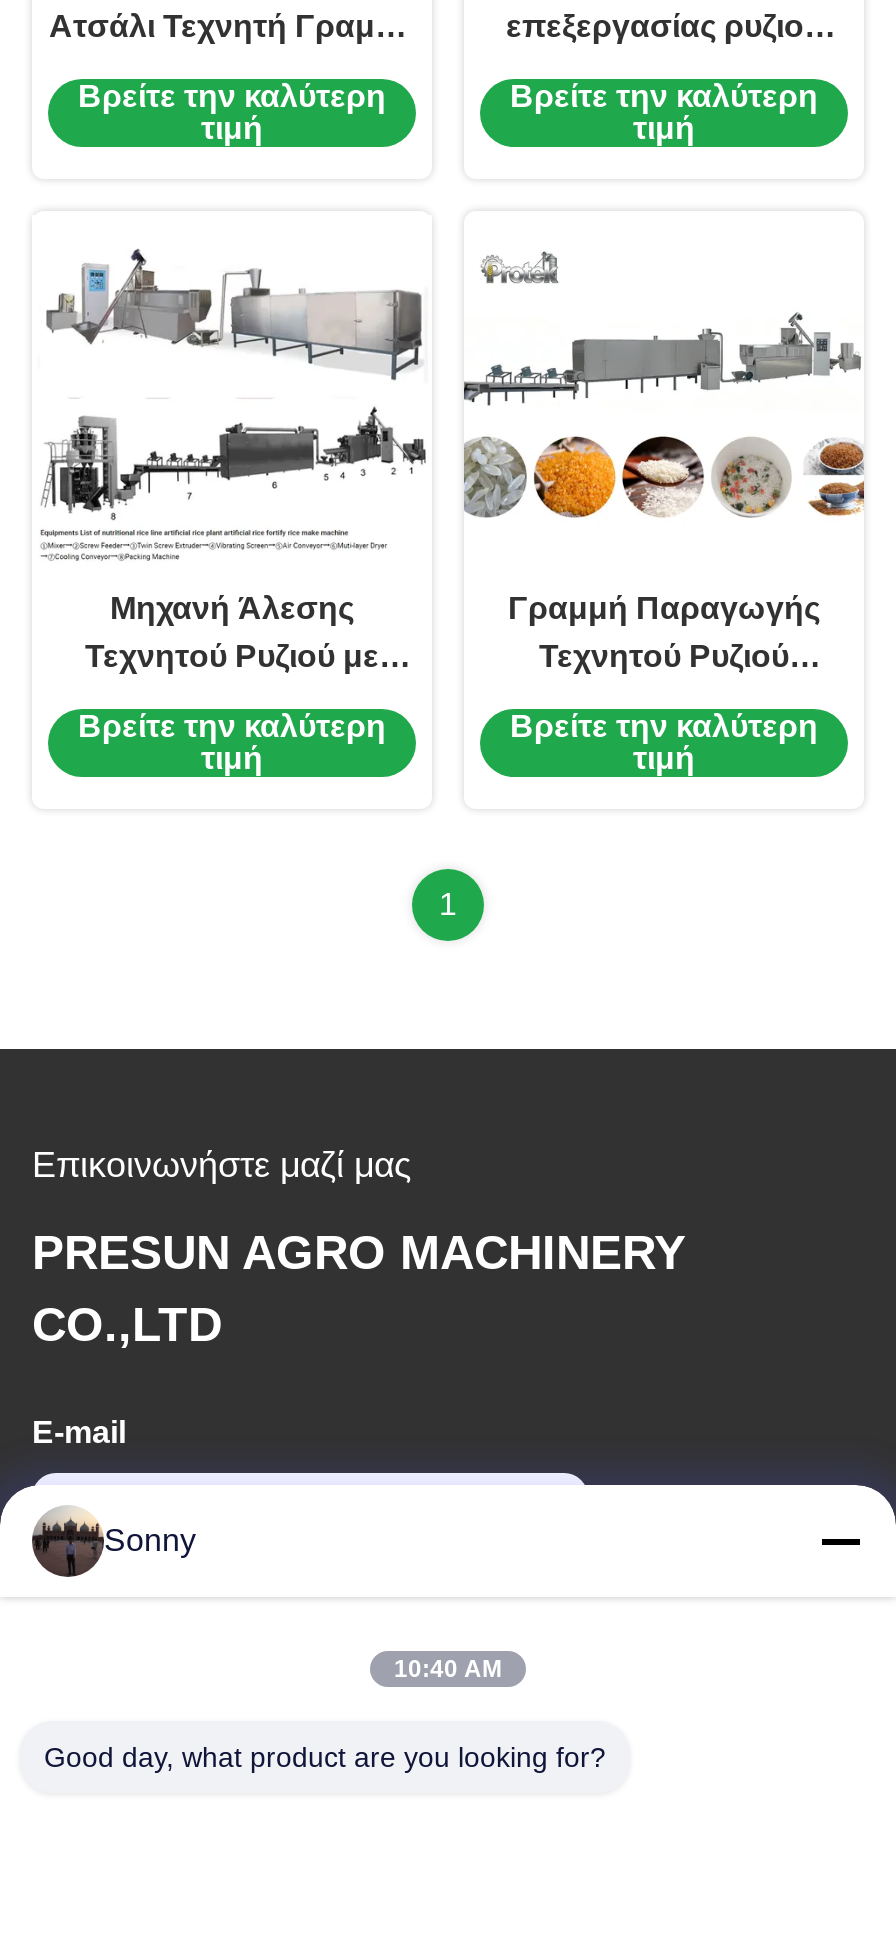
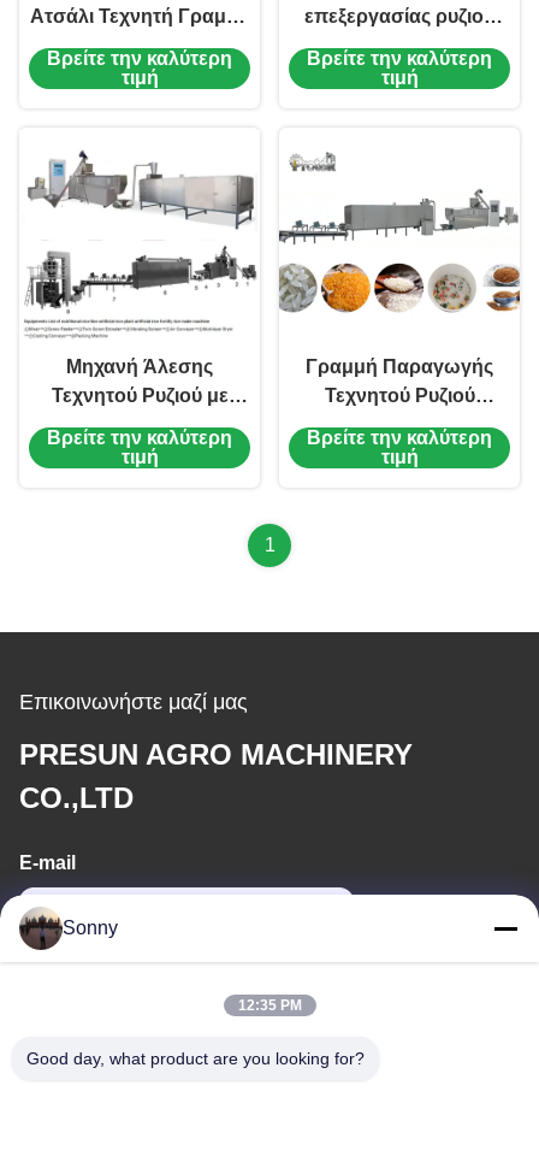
[394,1655,502,1683] 10:40 AM -> [238,997,301,1014] 12:35 PM

